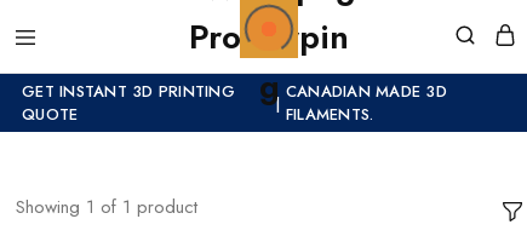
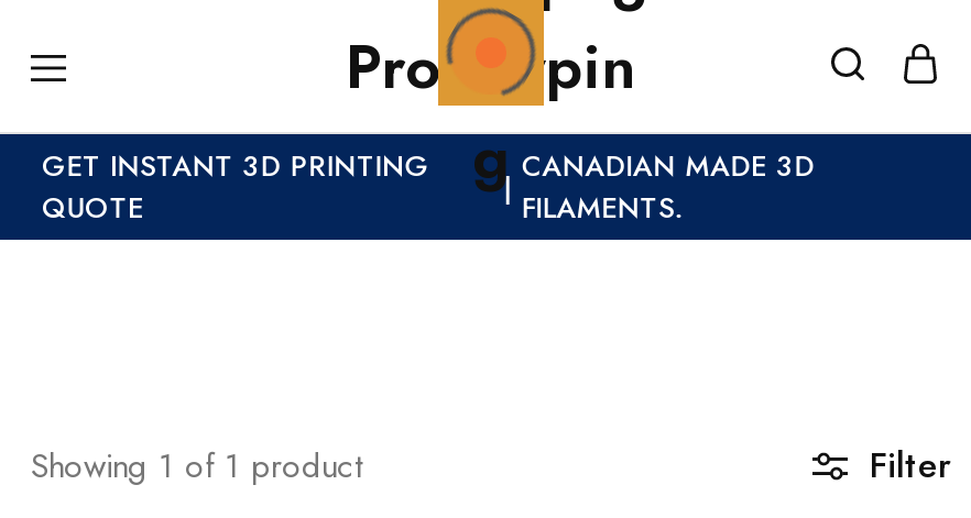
none -> [870,440,951,491] Filter

